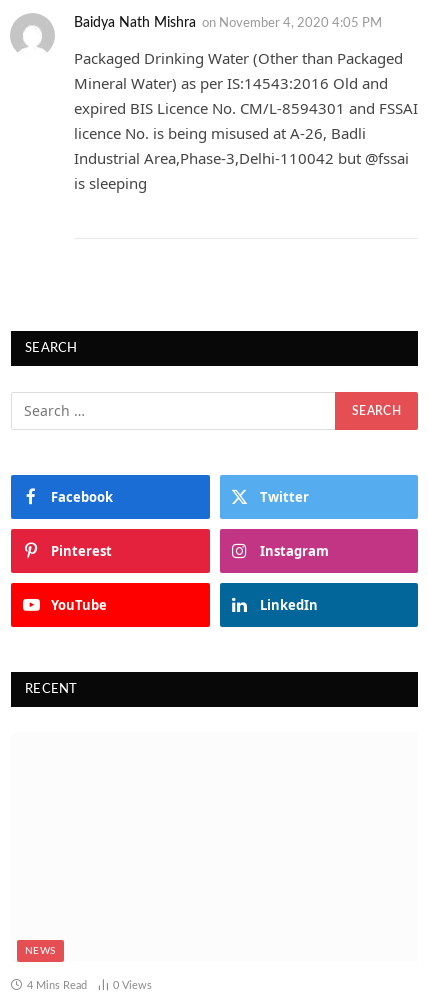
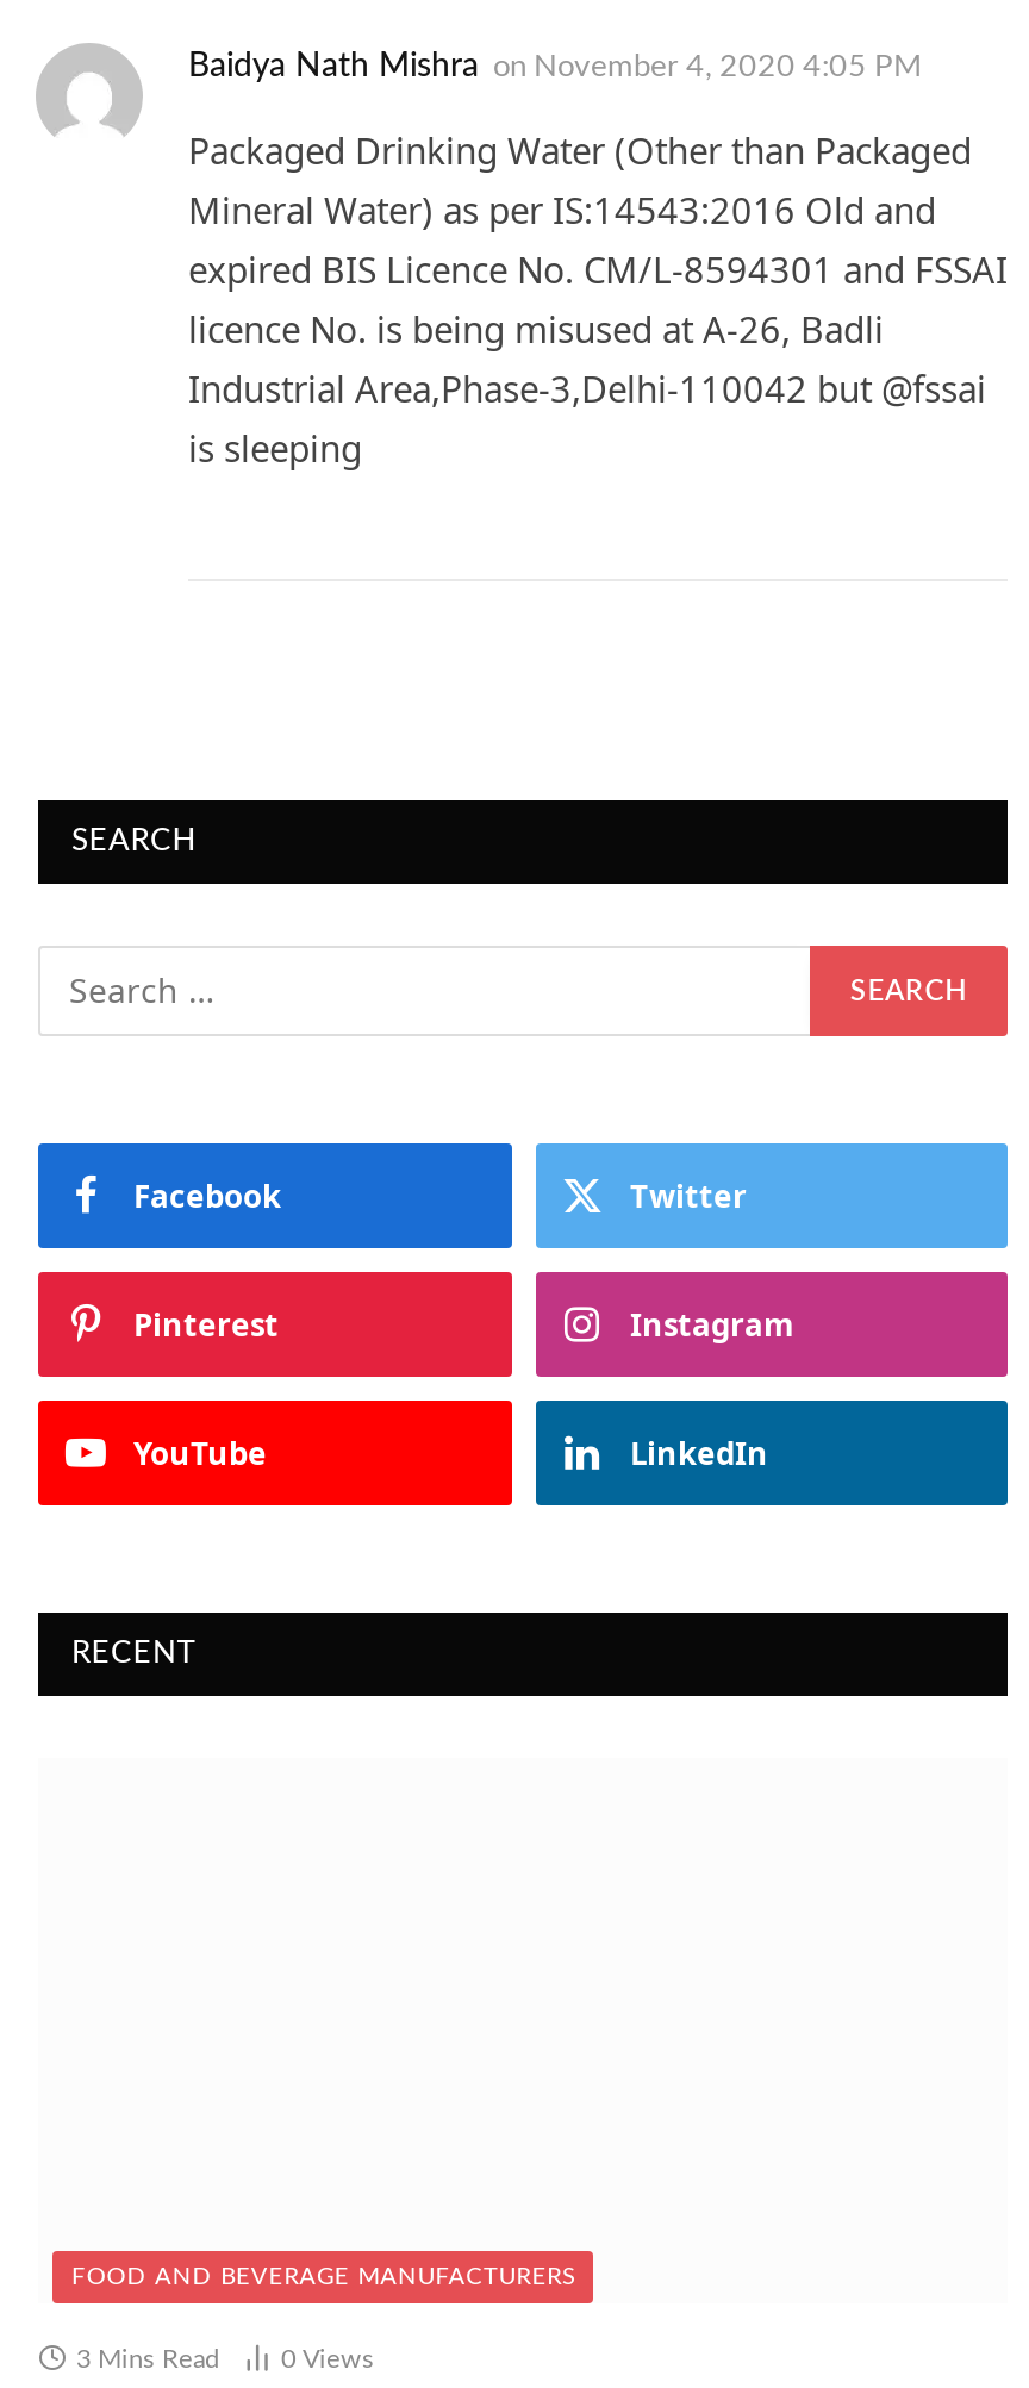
[25,946,56,956] NEWS -> [71,2265,575,2289] FOOD AND BEVERAGE MANUFACTURERS
[27,980,87,991] 4 Mins Read -> [76,2346,219,2372] 3 Mins Read

